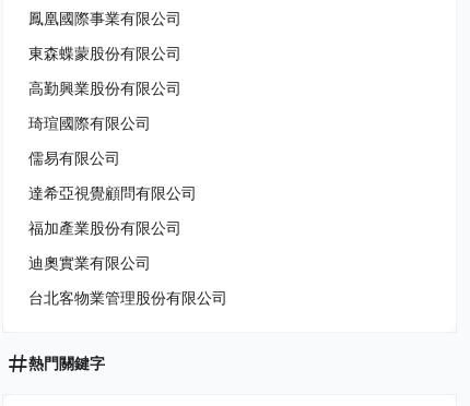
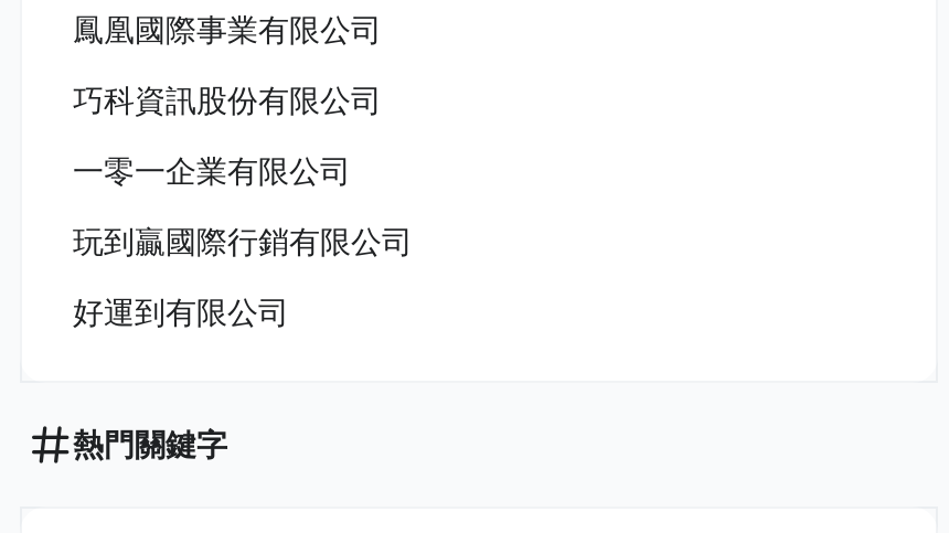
[28,44,227,307] 東森蝶蒙股份有限公司 | 高勤興業股份有限公司 | 琦瑄國際有限公司 | 儒易有限公司 | 達希亞視覺顧問有限公司 | 福加產業股份有限公司 | 迪奧實業有限公司 | 台北客物業管理股份有限公司 -> [73,81,413,330] 巧科資訊股份有限公司 | 一零一企業有限公司 | 玩到贏國際行銷有限公司 | 好運到有限公司

